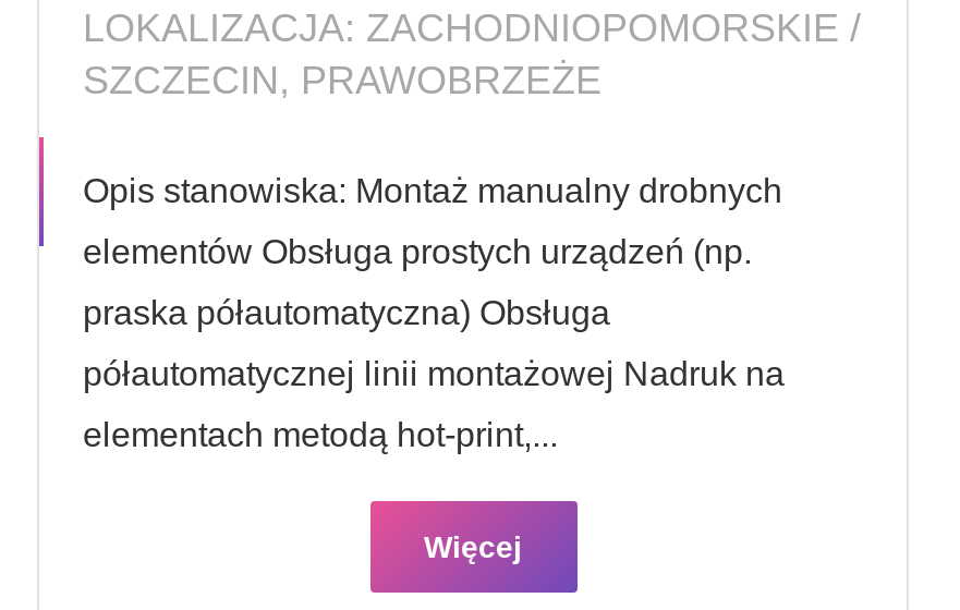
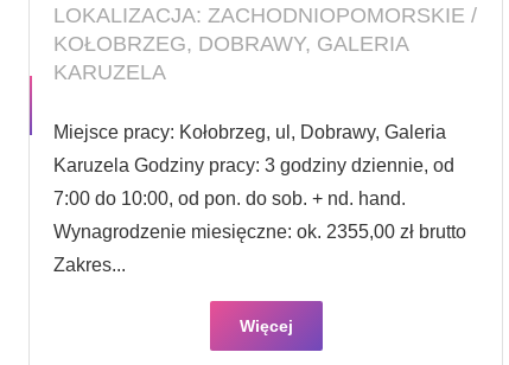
[83,59,601,102] SZCZECIN, PRAWOBRZEŻE -> [53,32,408,84] KOŁOBRZEG, DOBRAWY, GALERIA | KARUZELA
[83,172,782,209] Opis stanowiska: Montaż manualny drobnych -> [53,122,446,142] Miejsce pracy: Kołobrzeg, ul, Dobrawy, Galeria
[83,233,752,270] elementów Obsługa prostych urządzeń (np. -> [53,155,454,175] Karuzela Godziny pracy: 3 godziny dziennie, od
[83,294,610,331] praska półautomatyczna) Obsługa -> [53,188,406,209] 7:00 do 10:00, od pon. do sob. + nd. hand.
[83,355,785,392] półautomatycznej linii montażowej Nadruk na -> [53,222,466,242] Wynagrodzenie miesięczne: ok. 2355,00 zł brutto
[83,416,558,453] elementach metodą hot-print,... -> [53,255,126,275] Zakres...

